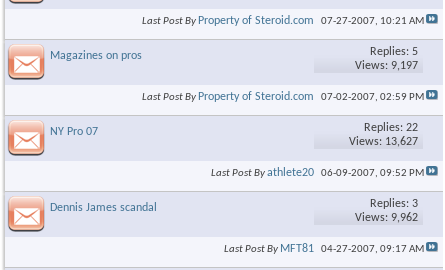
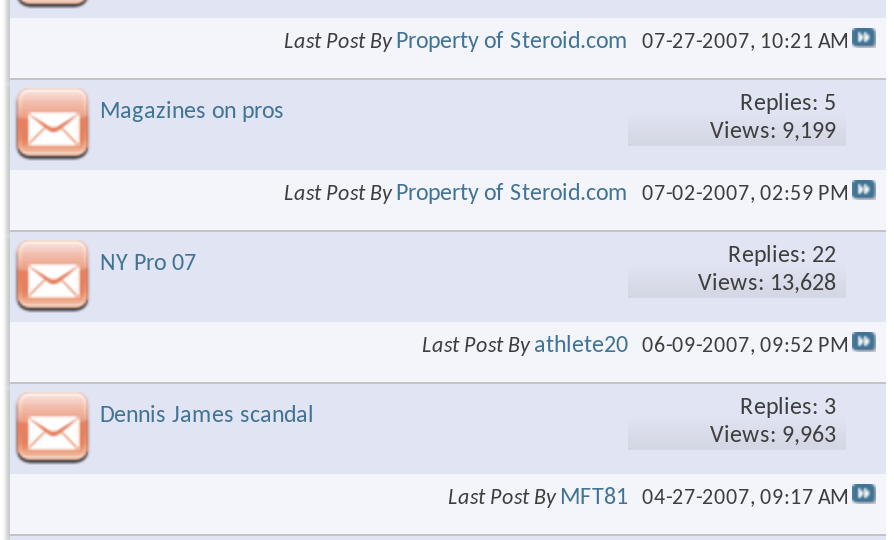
[355,60,418,72] Views: 9,197 -> [710,120,836,144] Views: 9,199
[349,136,418,148] Views: 13,627 -> [698,272,836,296] Views: 13,628
[355,212,418,224] Views: 9,962 -> [710,424,836,448] Views: 9,963

